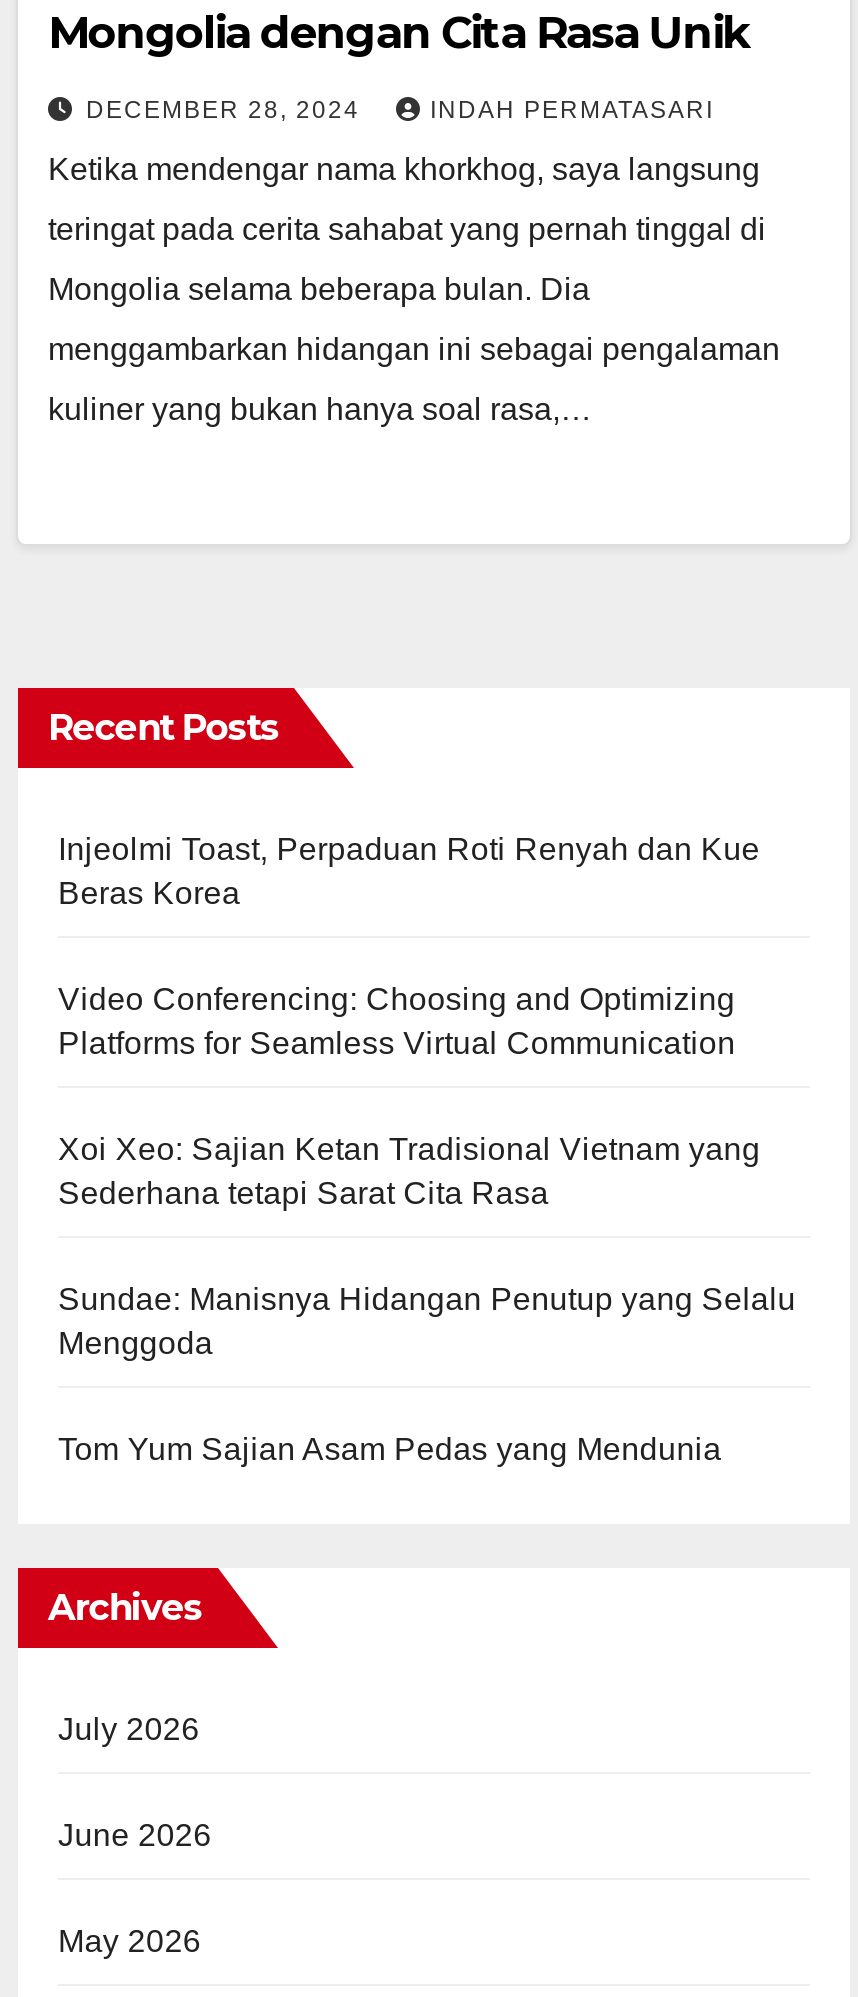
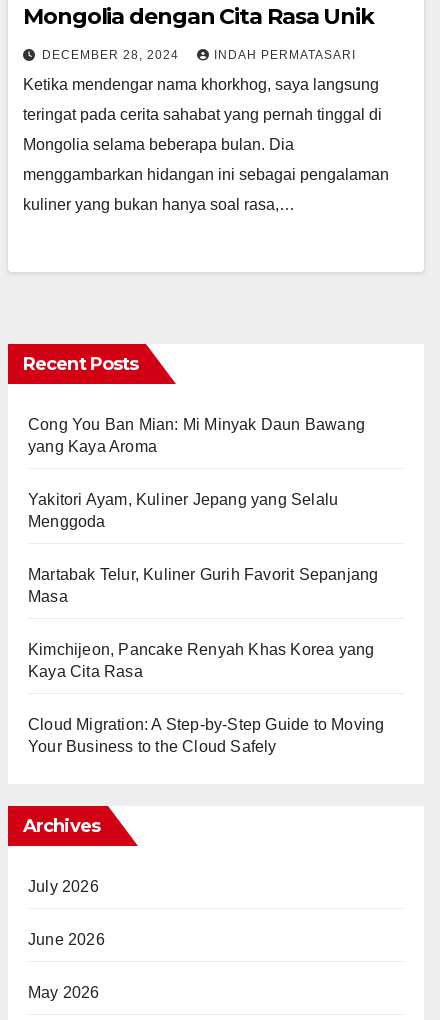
[58,833,796,1317] Injeolmi Toast, Perpaduan Roti Renyah dan Kue | Beras Korea | Video Conferencing: Choosing and Optimizing | Platforms for Seamless Virtual Communication | Xoi Xeo: Sajian Ketan Tradisional Vietnam yang | Sederhana tetapi Sarat Cita Rasa | Sundae: Manisnya Hidangan Penutup yang Selalu -> [28,416,365,508] Cong You Ban Mian: Mi Minyak Daun Bawang | yang Kaya Aroma | Yakitori Ayam, Kuliner Jepang yang Selalu
moved [58,1327,213,1361] -> [28,513,106,530]: Menggoda
[58,1433,722,1467] Tom Yum Sajian Asam Pedas yang Mendunia -> [28,566,384,755] Martabak Telur, Kuliner Gurih Favorit Sepanjang | Masa | Kimchijeon, Pancake Renyah Khas Korea yang | Kaya Cita Rasa | Cloud Migration: A Step-by-Step Guide to Moving | Your Business to the Cloud Safely

